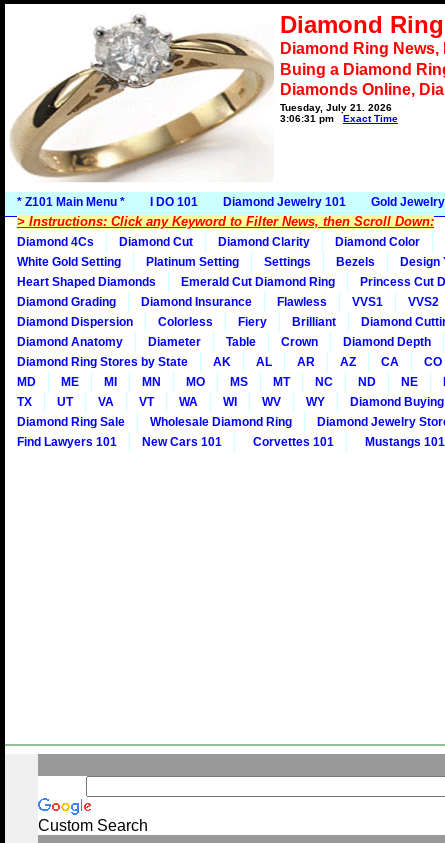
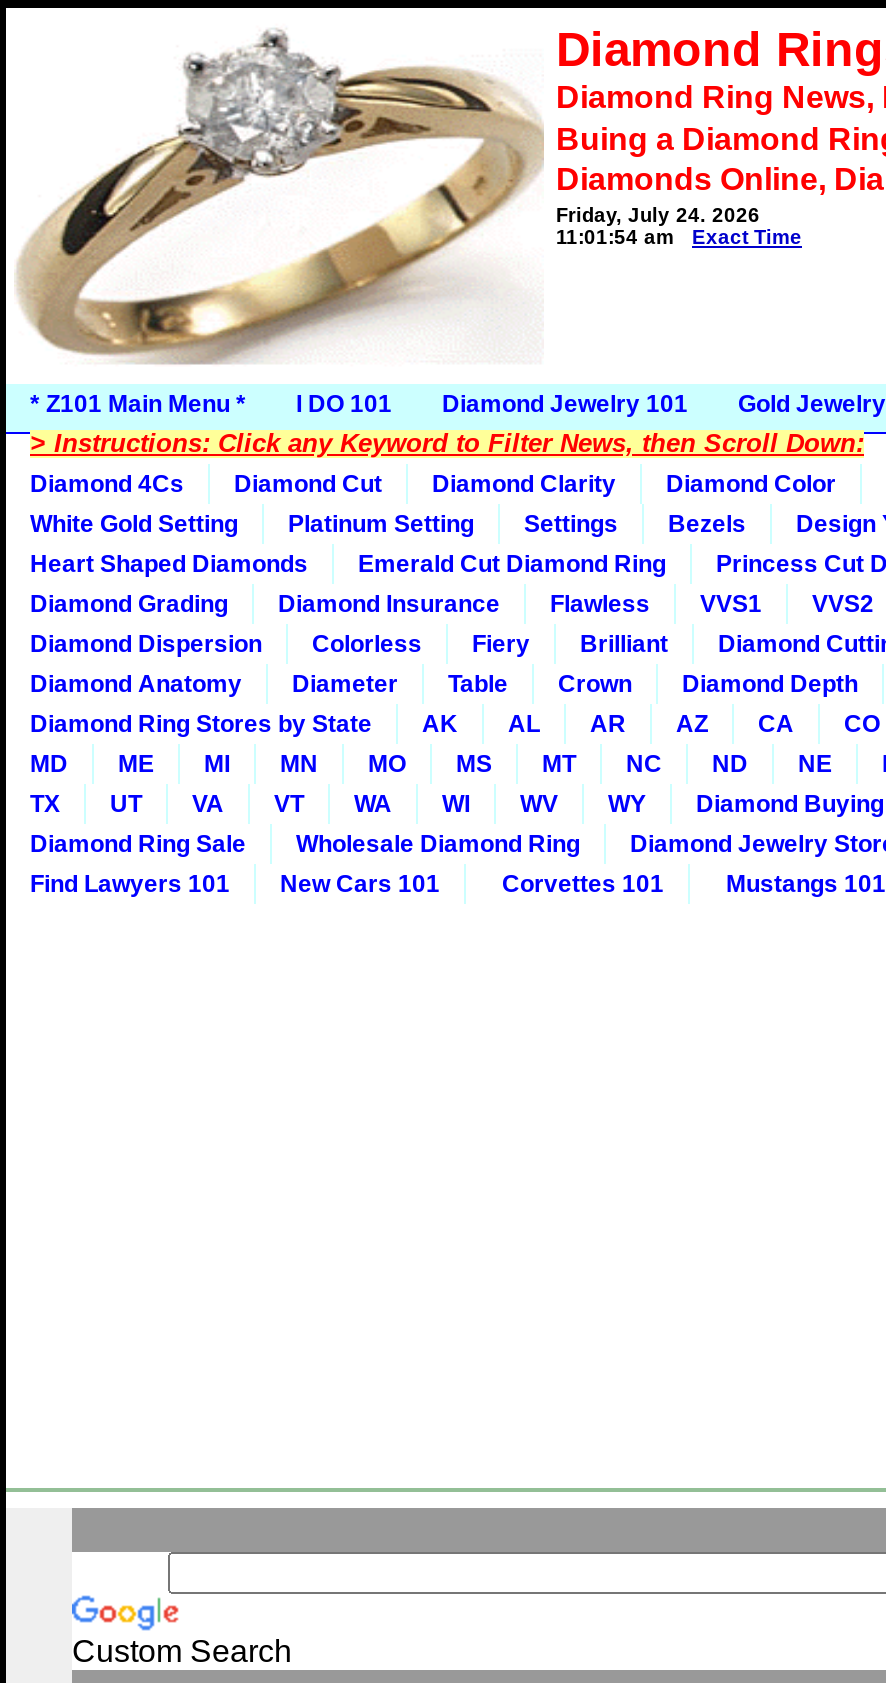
[280,102,392,124] Tuesday, July 21, 2026 | 3:06:31 pm -> [556,204,760,248] Friday, July 24, 2026 | 11:01:54 am

